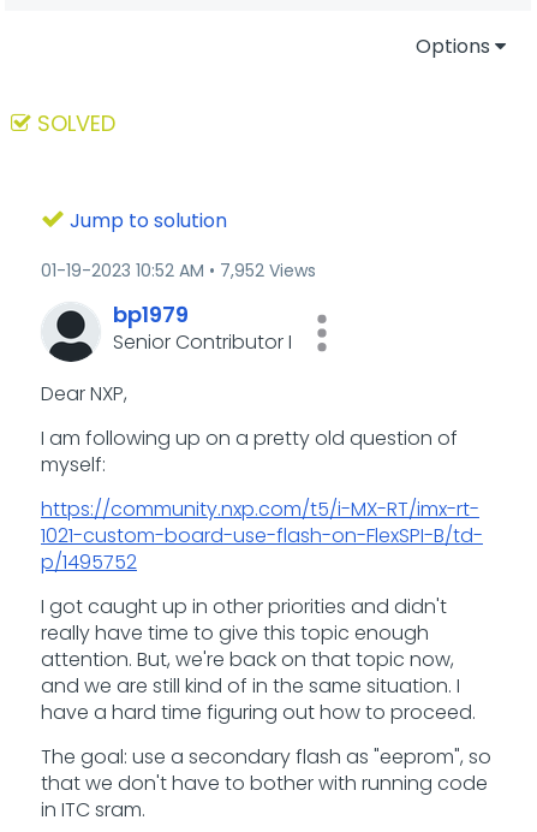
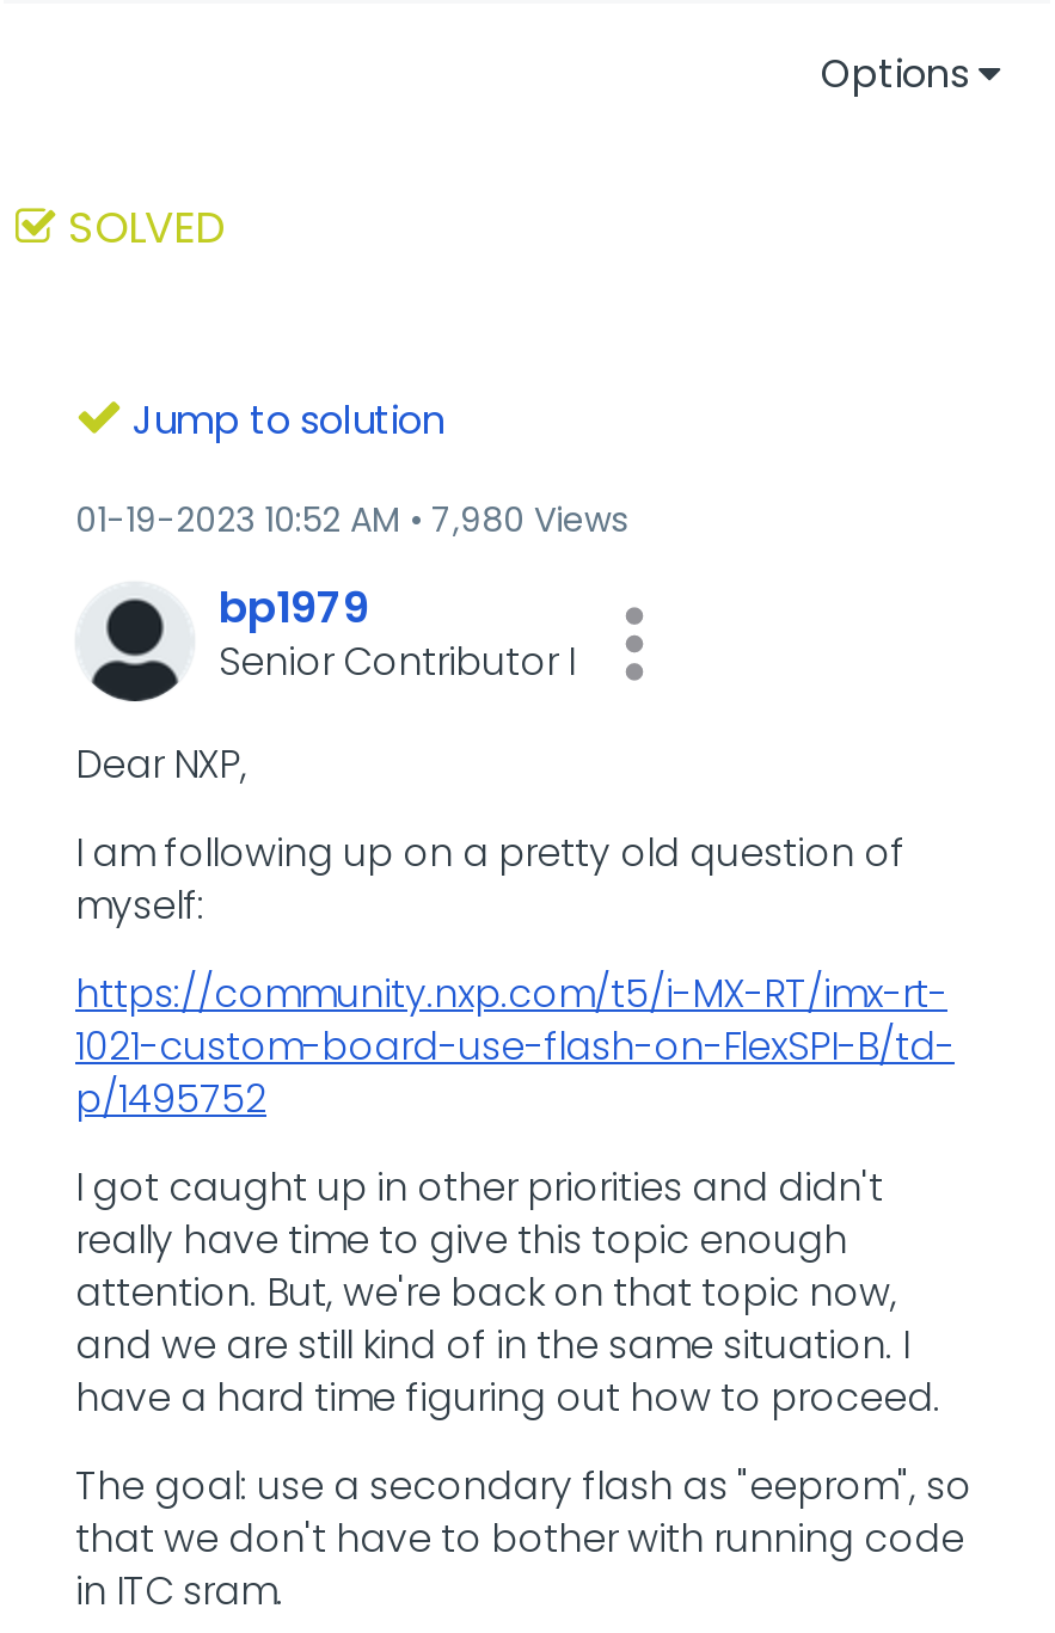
[41,258,316,283] 01-19-2023 10:52 AM 7,952 Views -> [75,496,627,544] 01-19-2023 10:52 AM 7,980 Views

